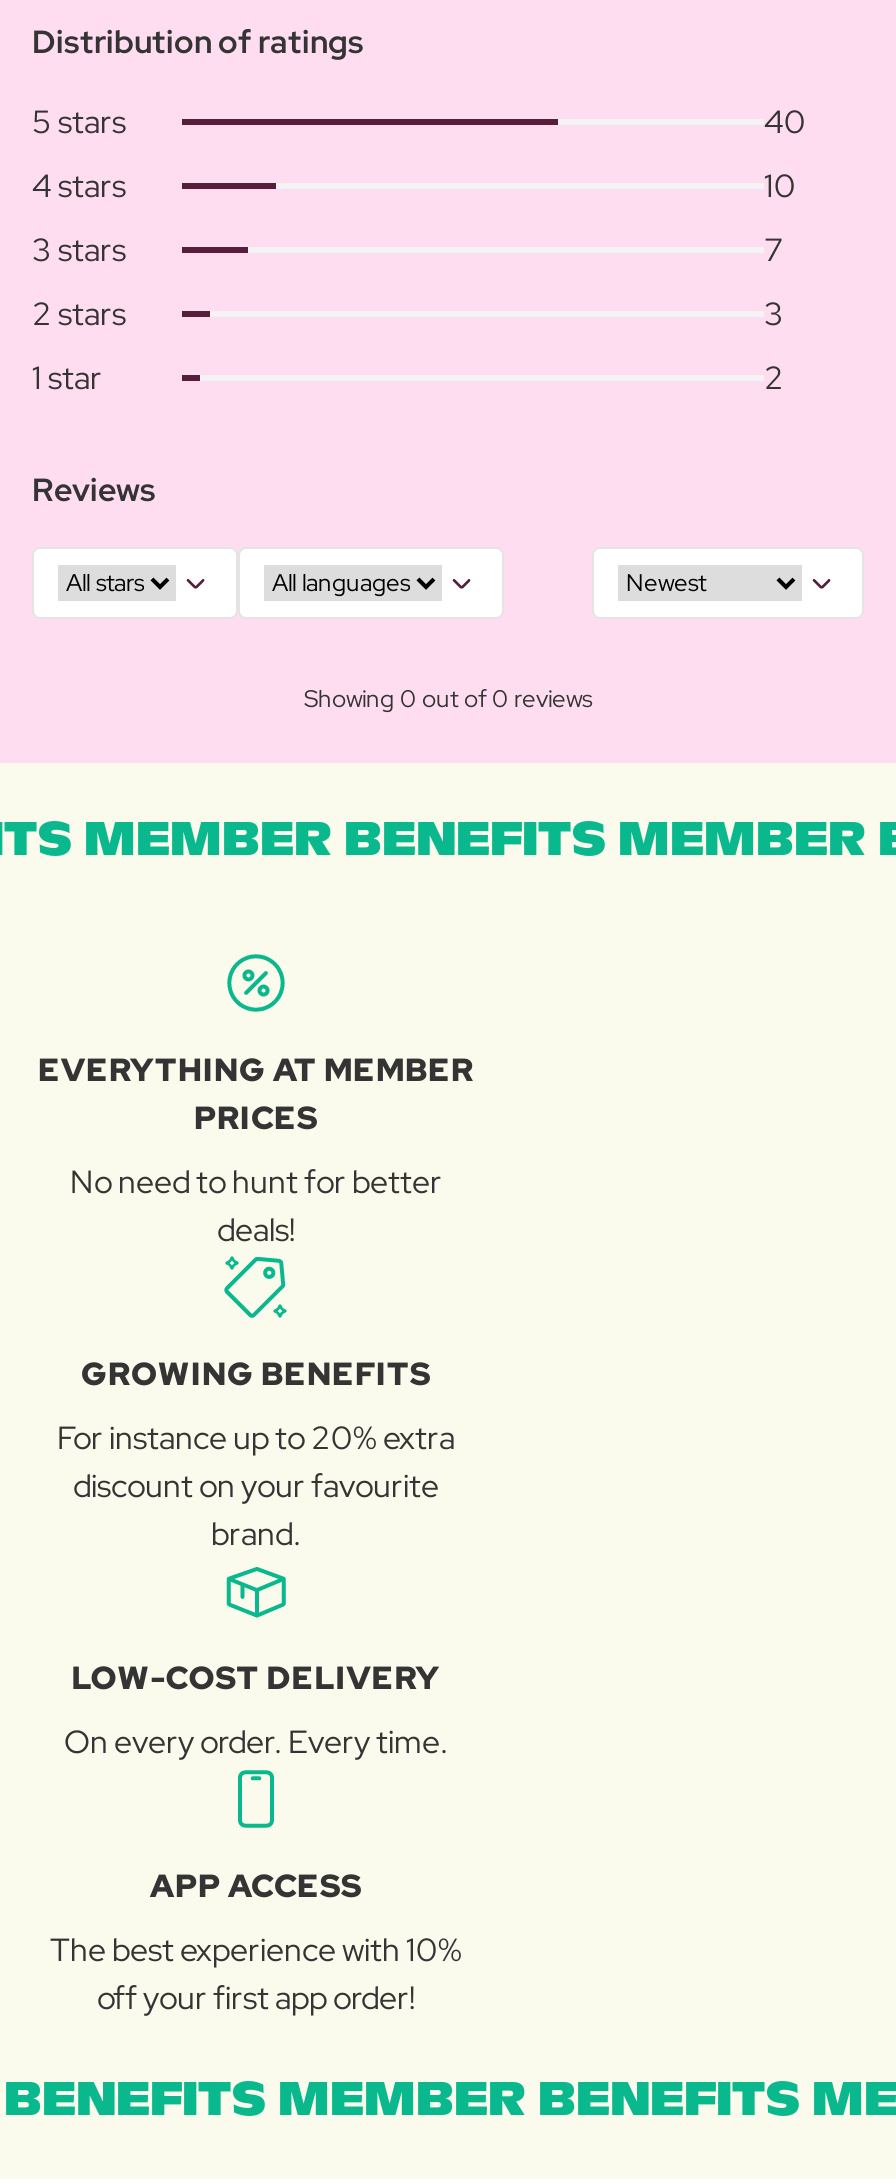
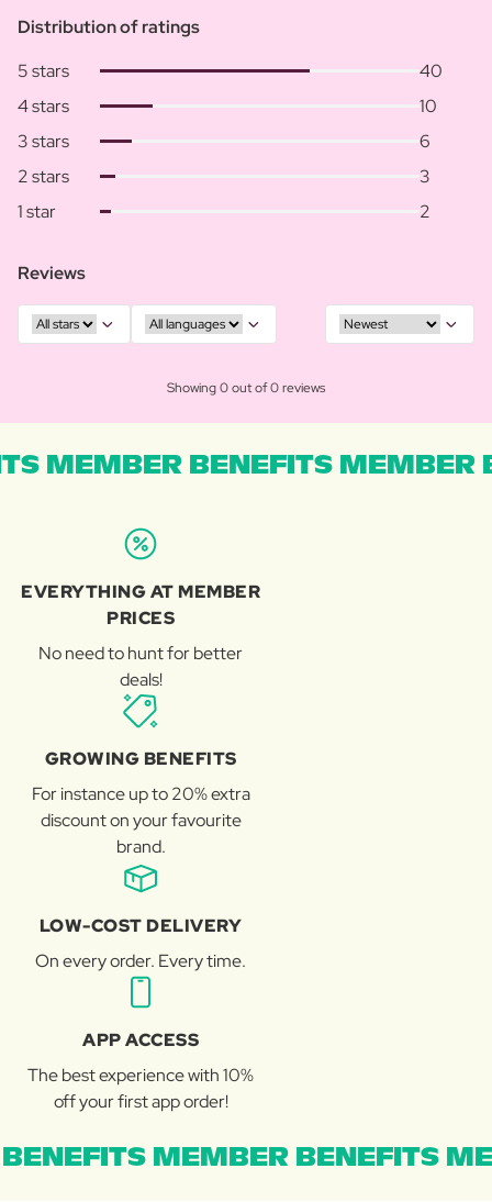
[764,229,784,271] 7 -> [420,129,431,153] 6

